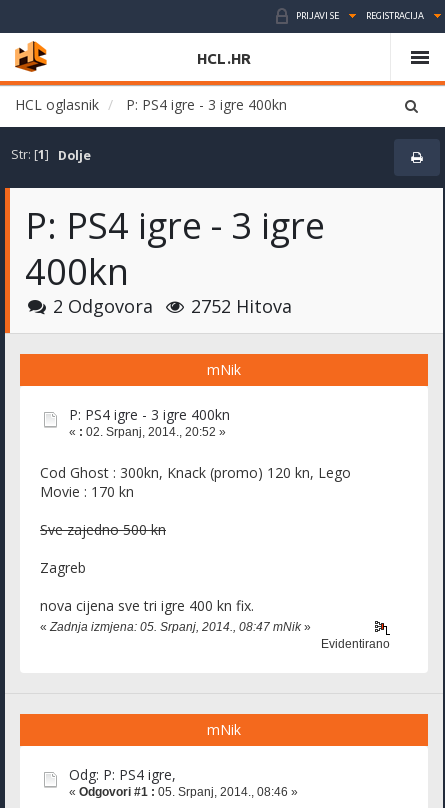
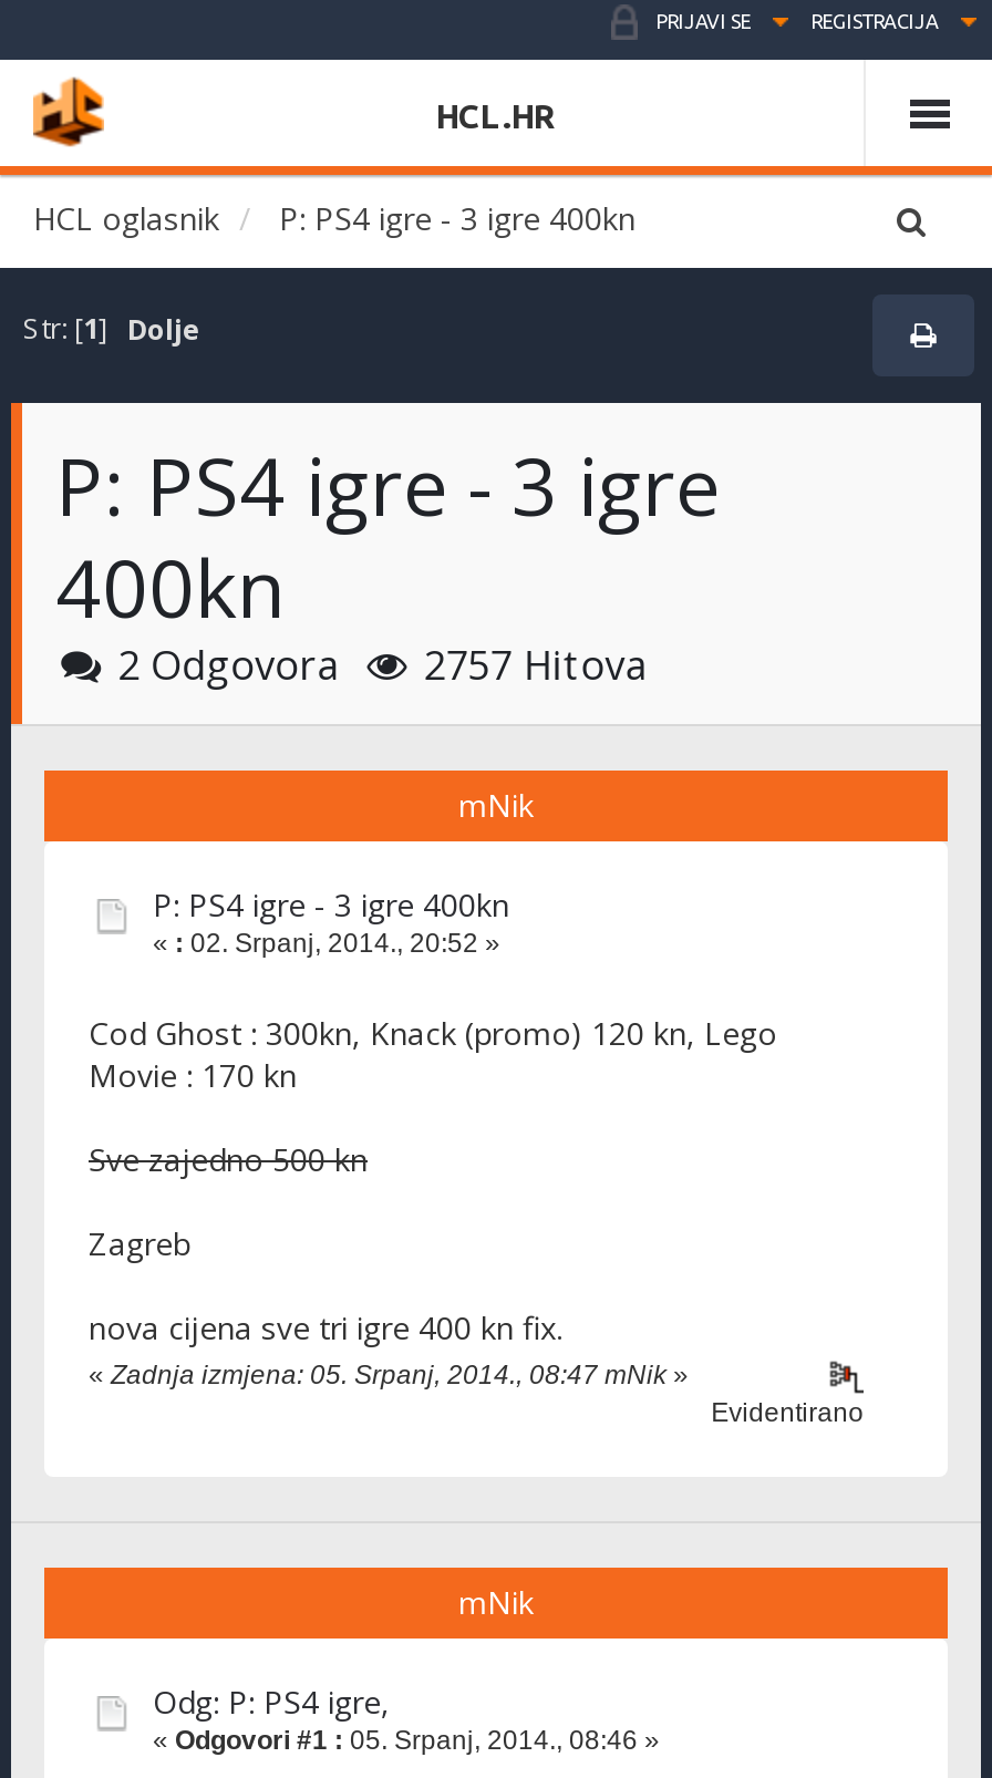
[53,294,292,318] 2 Odgovora 2752 Hitova -> [118,638,647,691] 2 Odgovora 2757 Hitova

